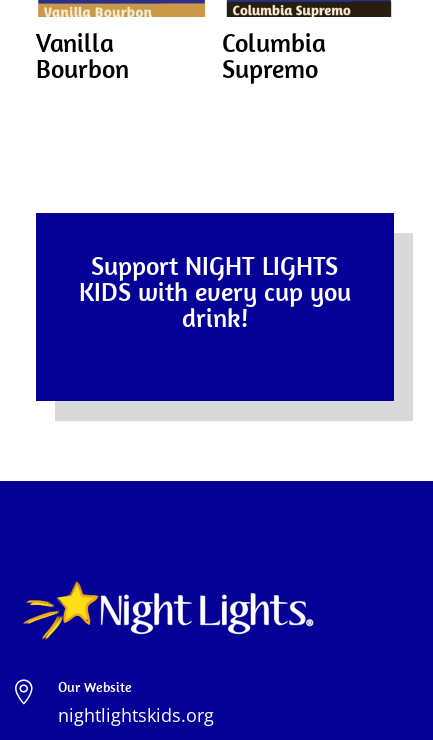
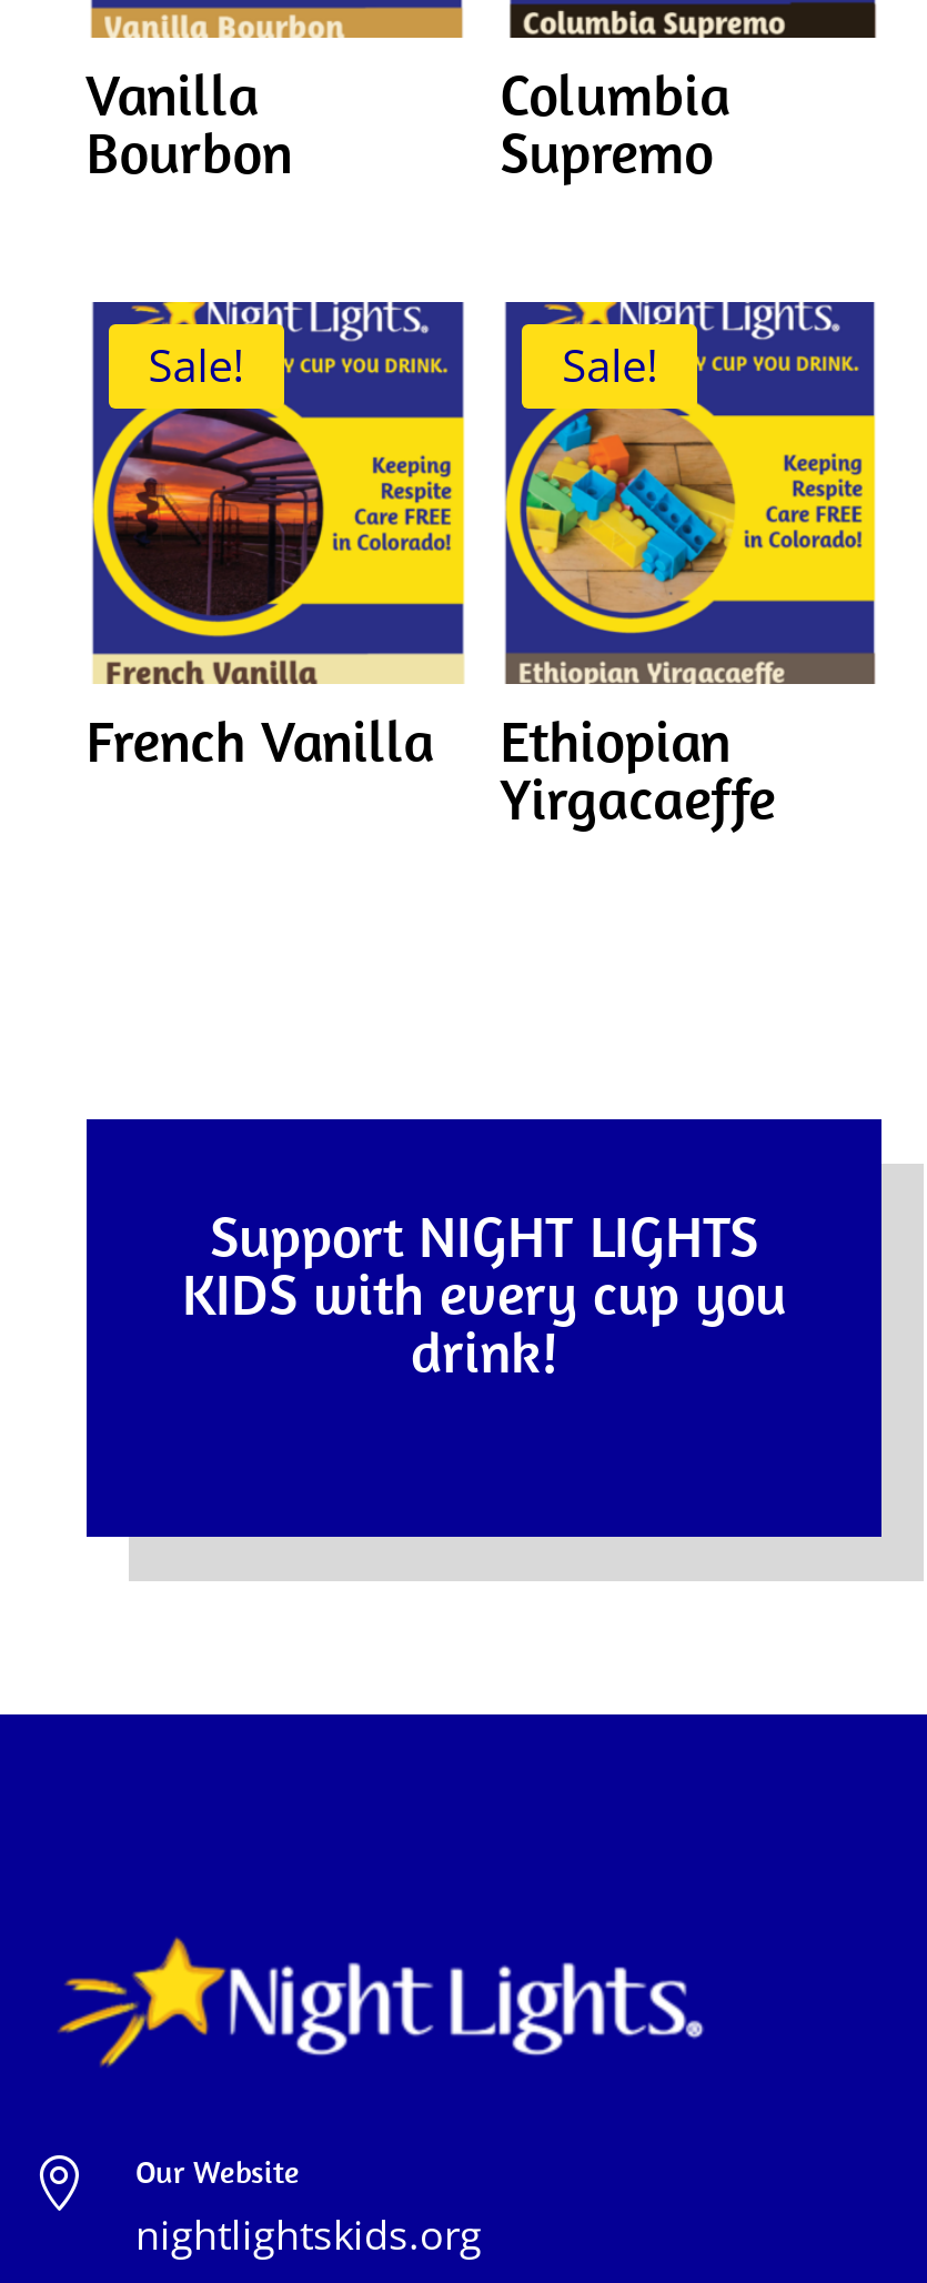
none -> [86,706,435,779] French Vanilla
none -> [91,300,466,684] [image] | Sale!
none -> [500,706,775,837] Ethiopian | Yirgacaeffe
none -> [504,300,877,684] [image] | Sale!

